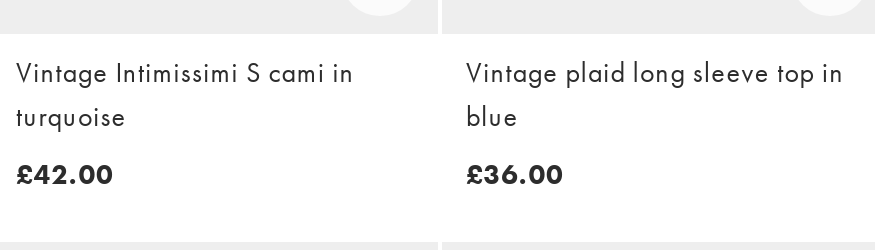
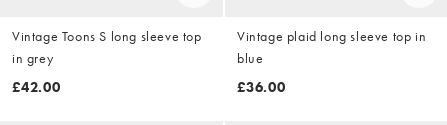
[16,53,355,133] Vintage Intimissimi S cami in | turquoise -> [12,27,202,67] Vintage Toons S long sleeve top | in grey

